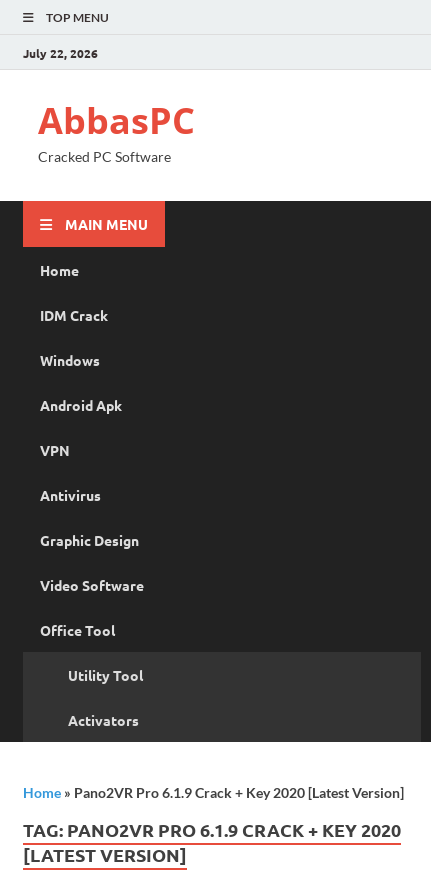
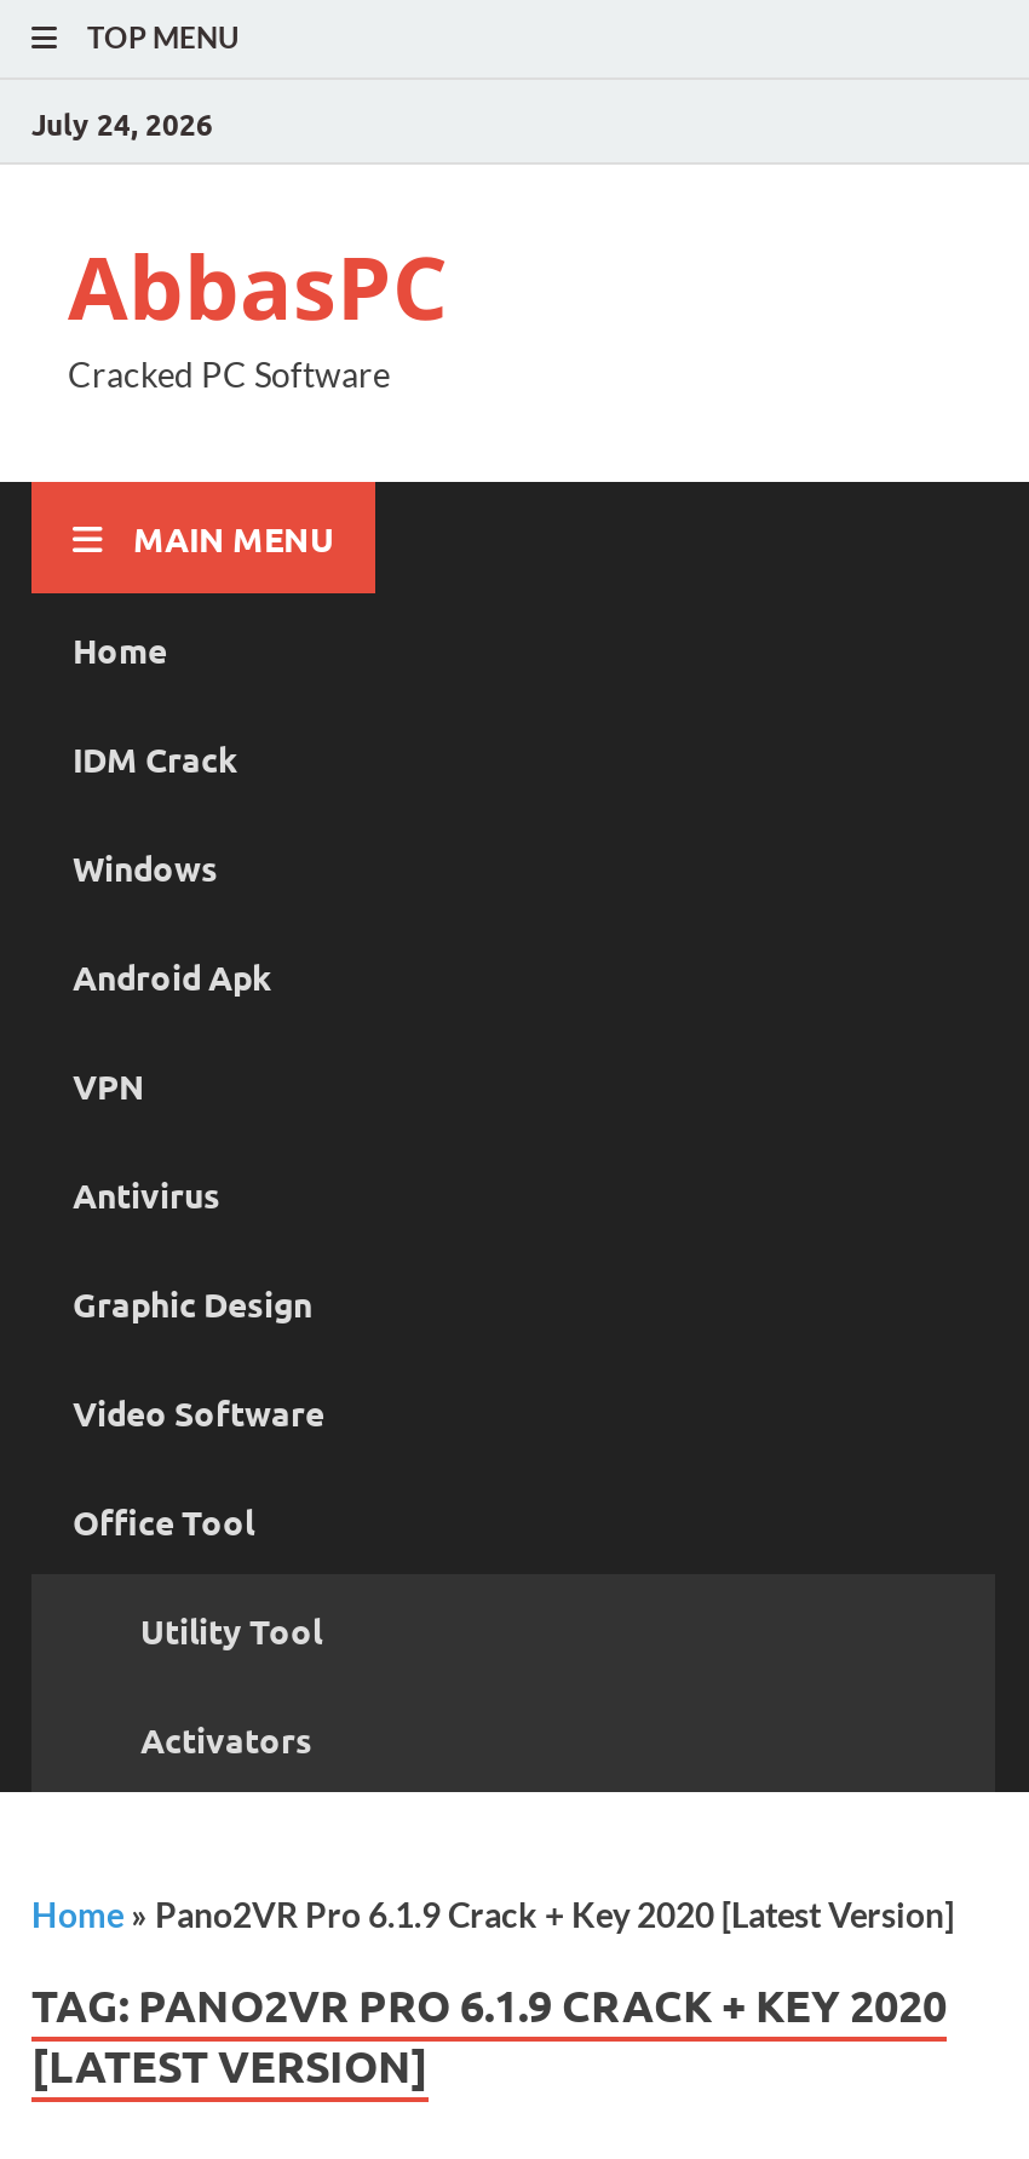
[23,44,98,60] July 22, 2026 -> [31,103,213,142] July 24, 2026

